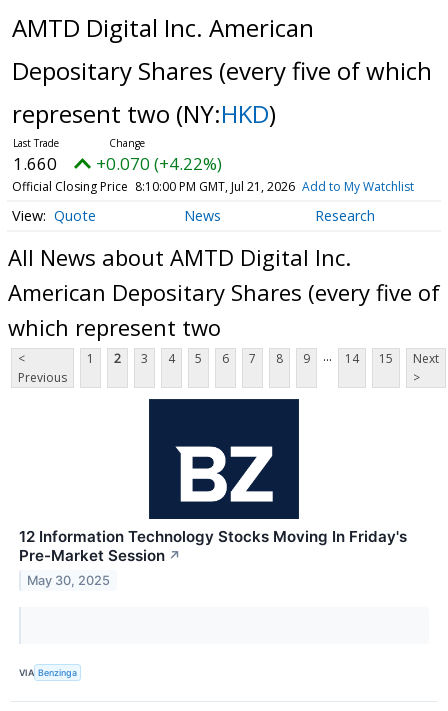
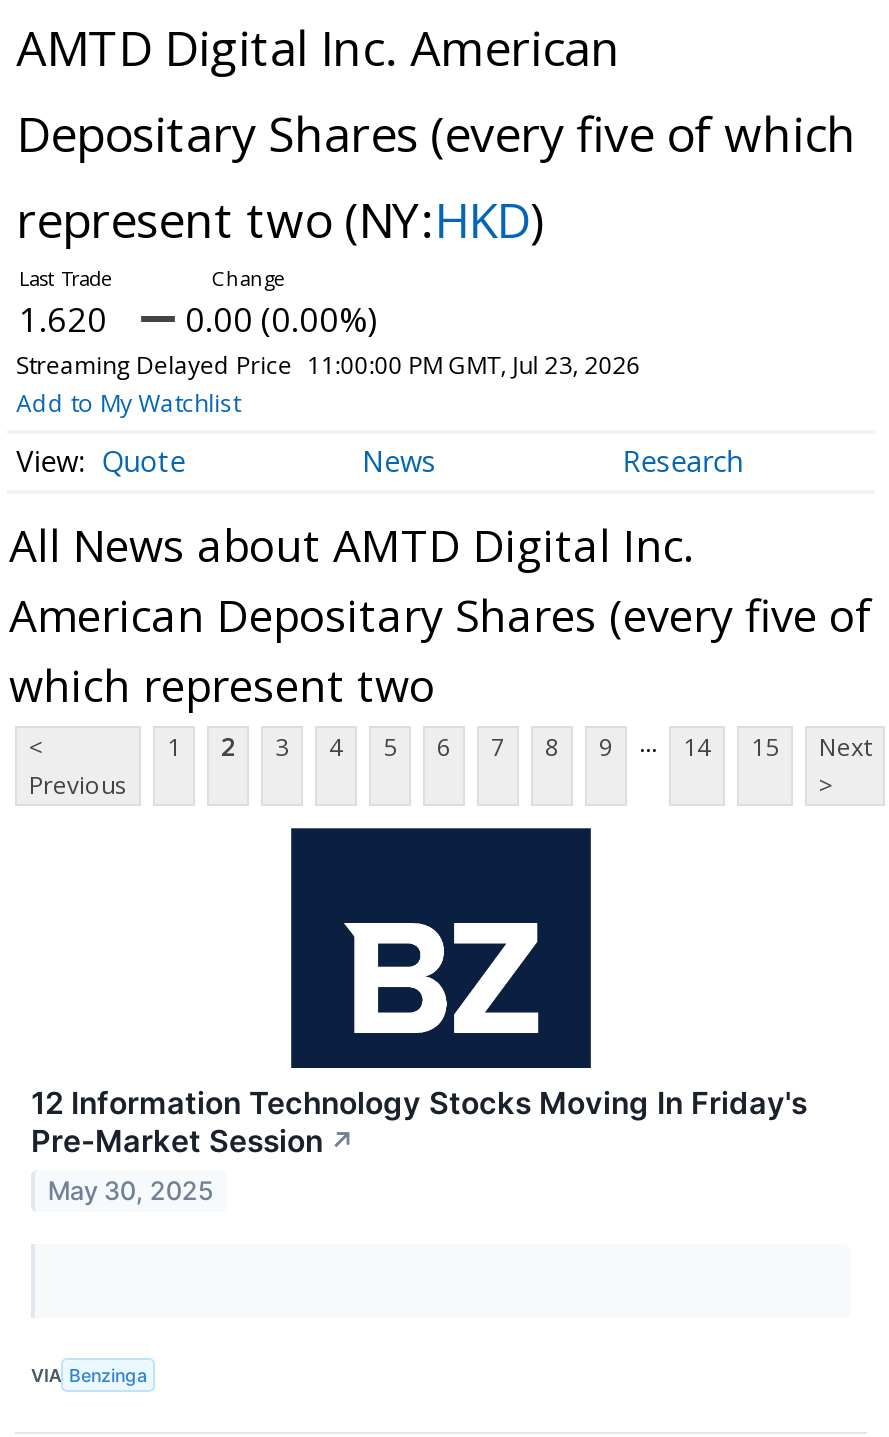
[12,152,414,195] 1.660 | +0.070 (+4.22%) | Official Closing Price 8:10:00 PM GMT, Jul 21, 2026 Add to My Watchlist -> [16,296,641,420] 1.620 | 0.00 (0.00%) | Streaming Delayed Price 11:00:00 PM GMT, Jul 23, 2026 | Add to My Watchlist

